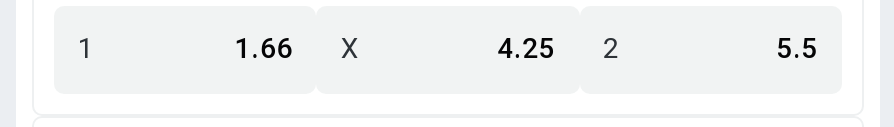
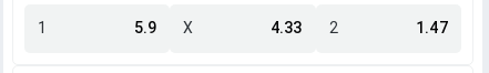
[235,32,359,64] 1.66 X -> [134,19,194,36] 5.9 X
[497,32,620,64] 4.25 2 -> [270,19,338,36] 4.33 2
[776,32,818,64] 5.5 -> [416,19,448,36] 1.47

